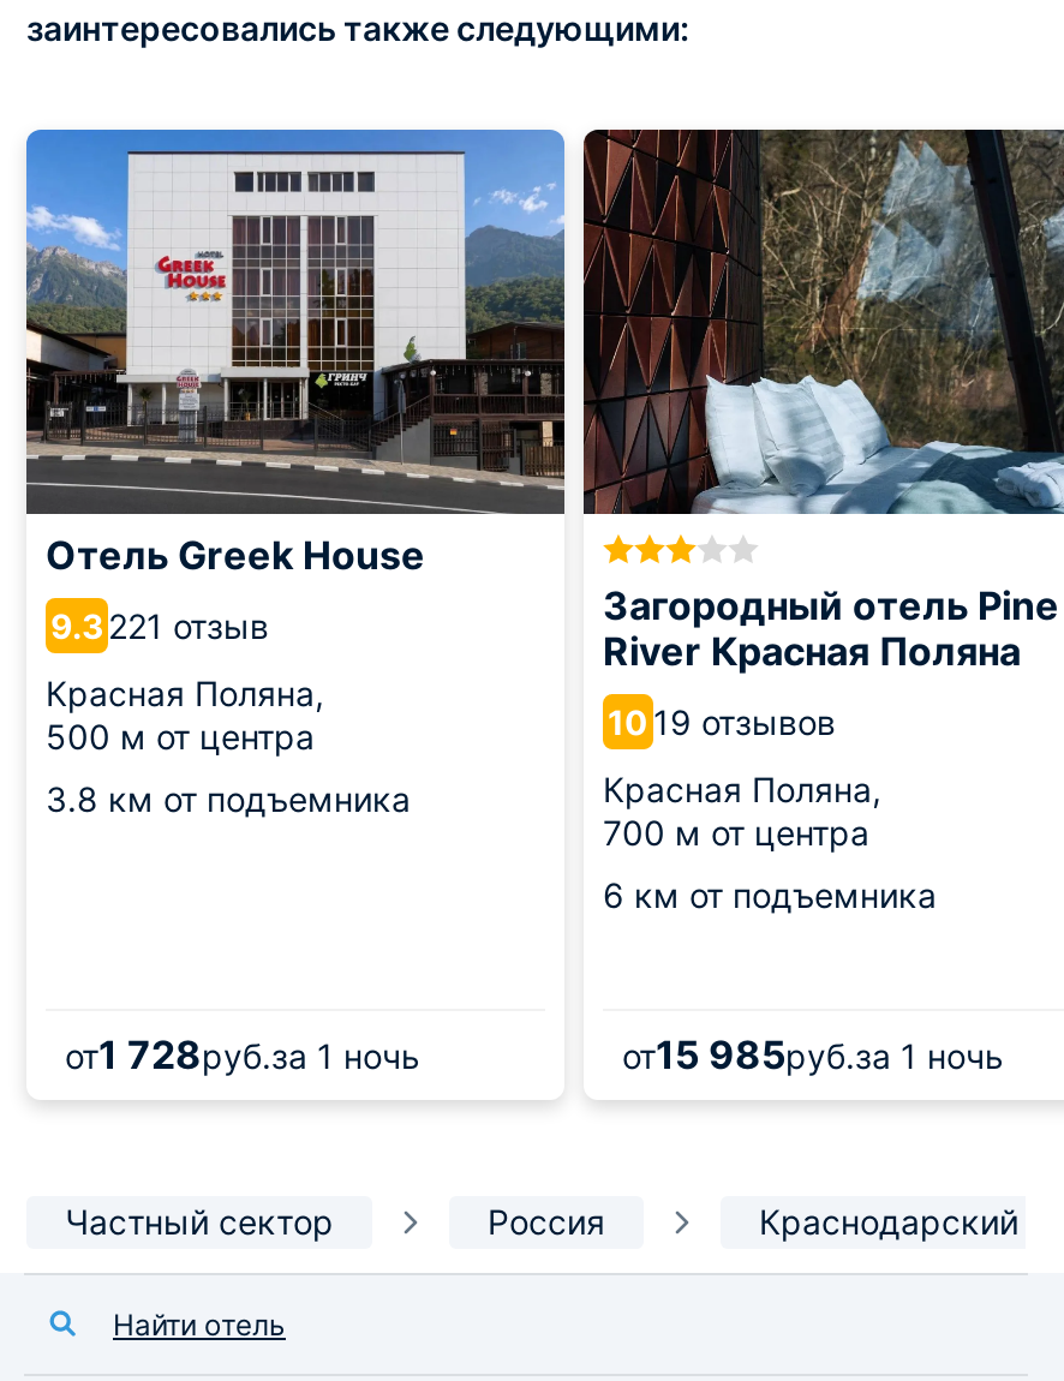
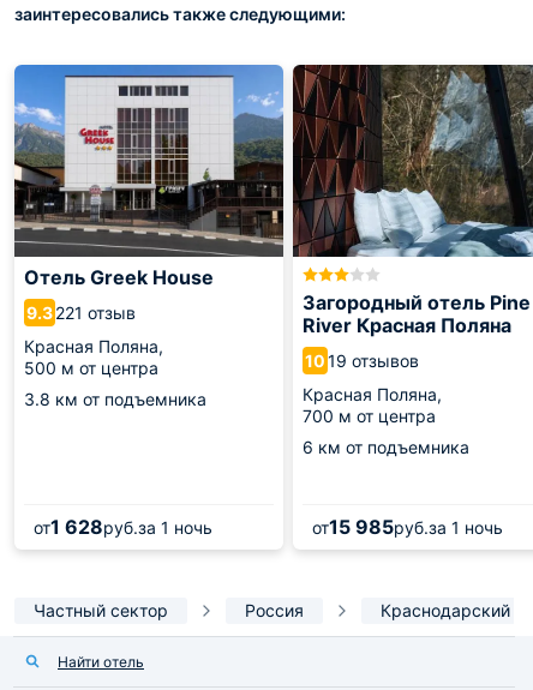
[65,1030,420,1078] от1 728руб.за 1 ночь -> [34,515,212,539] от1 628руб.за 1 ночь

